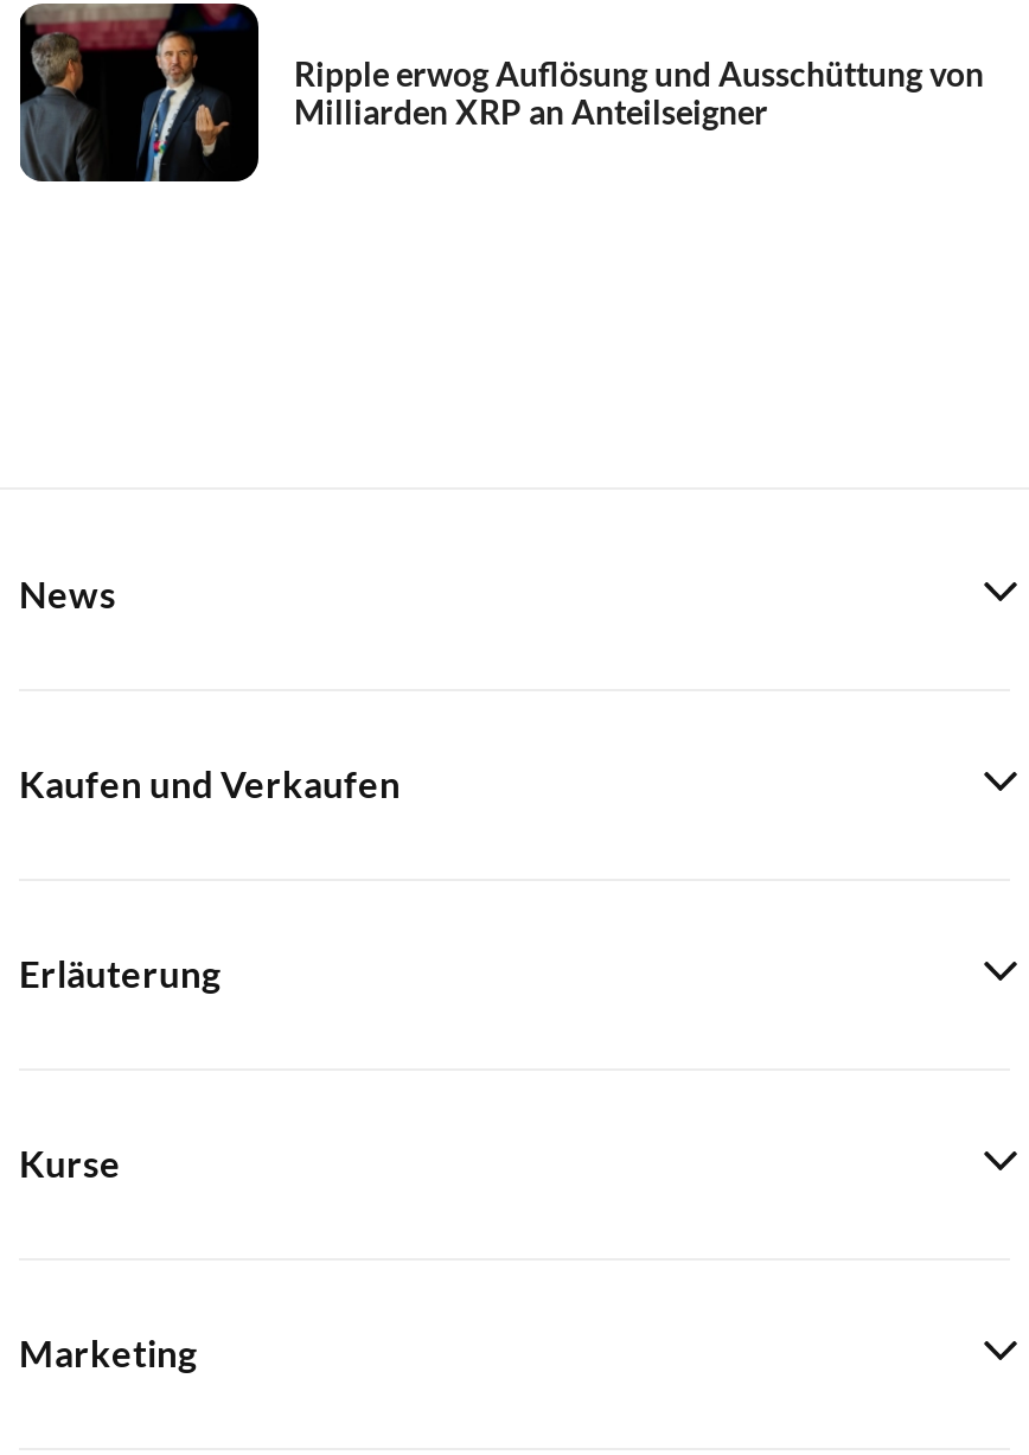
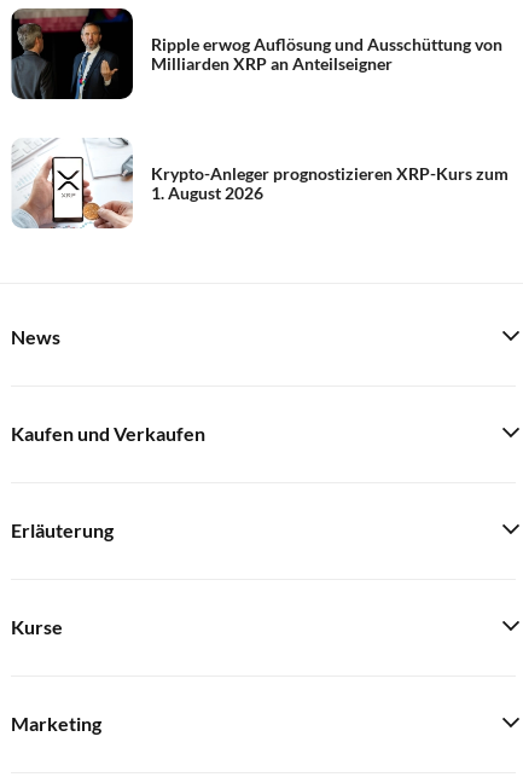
none -> [11,137,509,230] [image] | Krypto-Anleger prognostizieren XRP-Kurs zum | 1. August 2026

